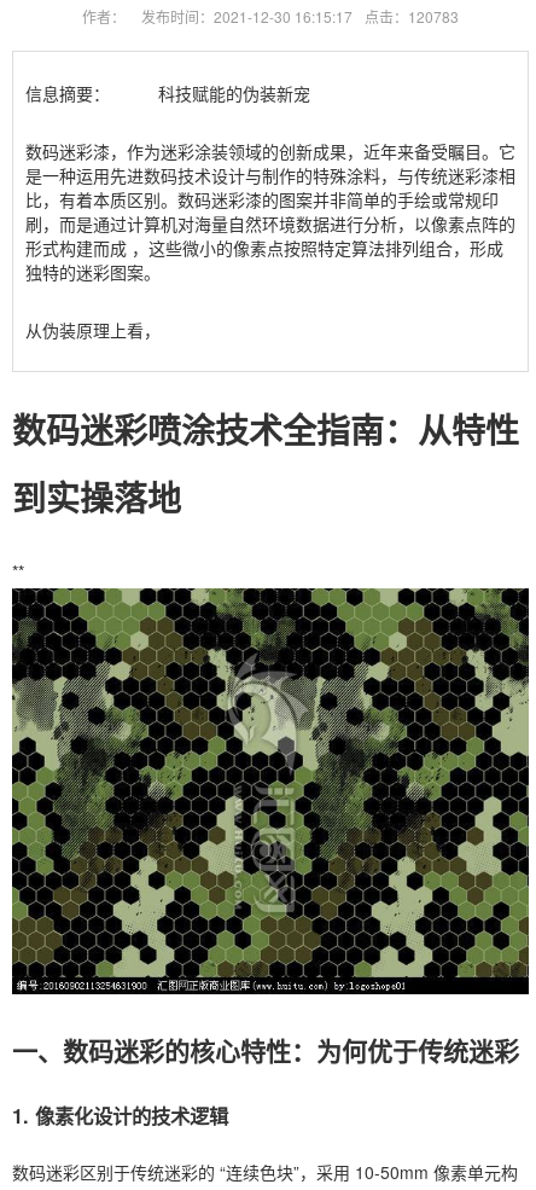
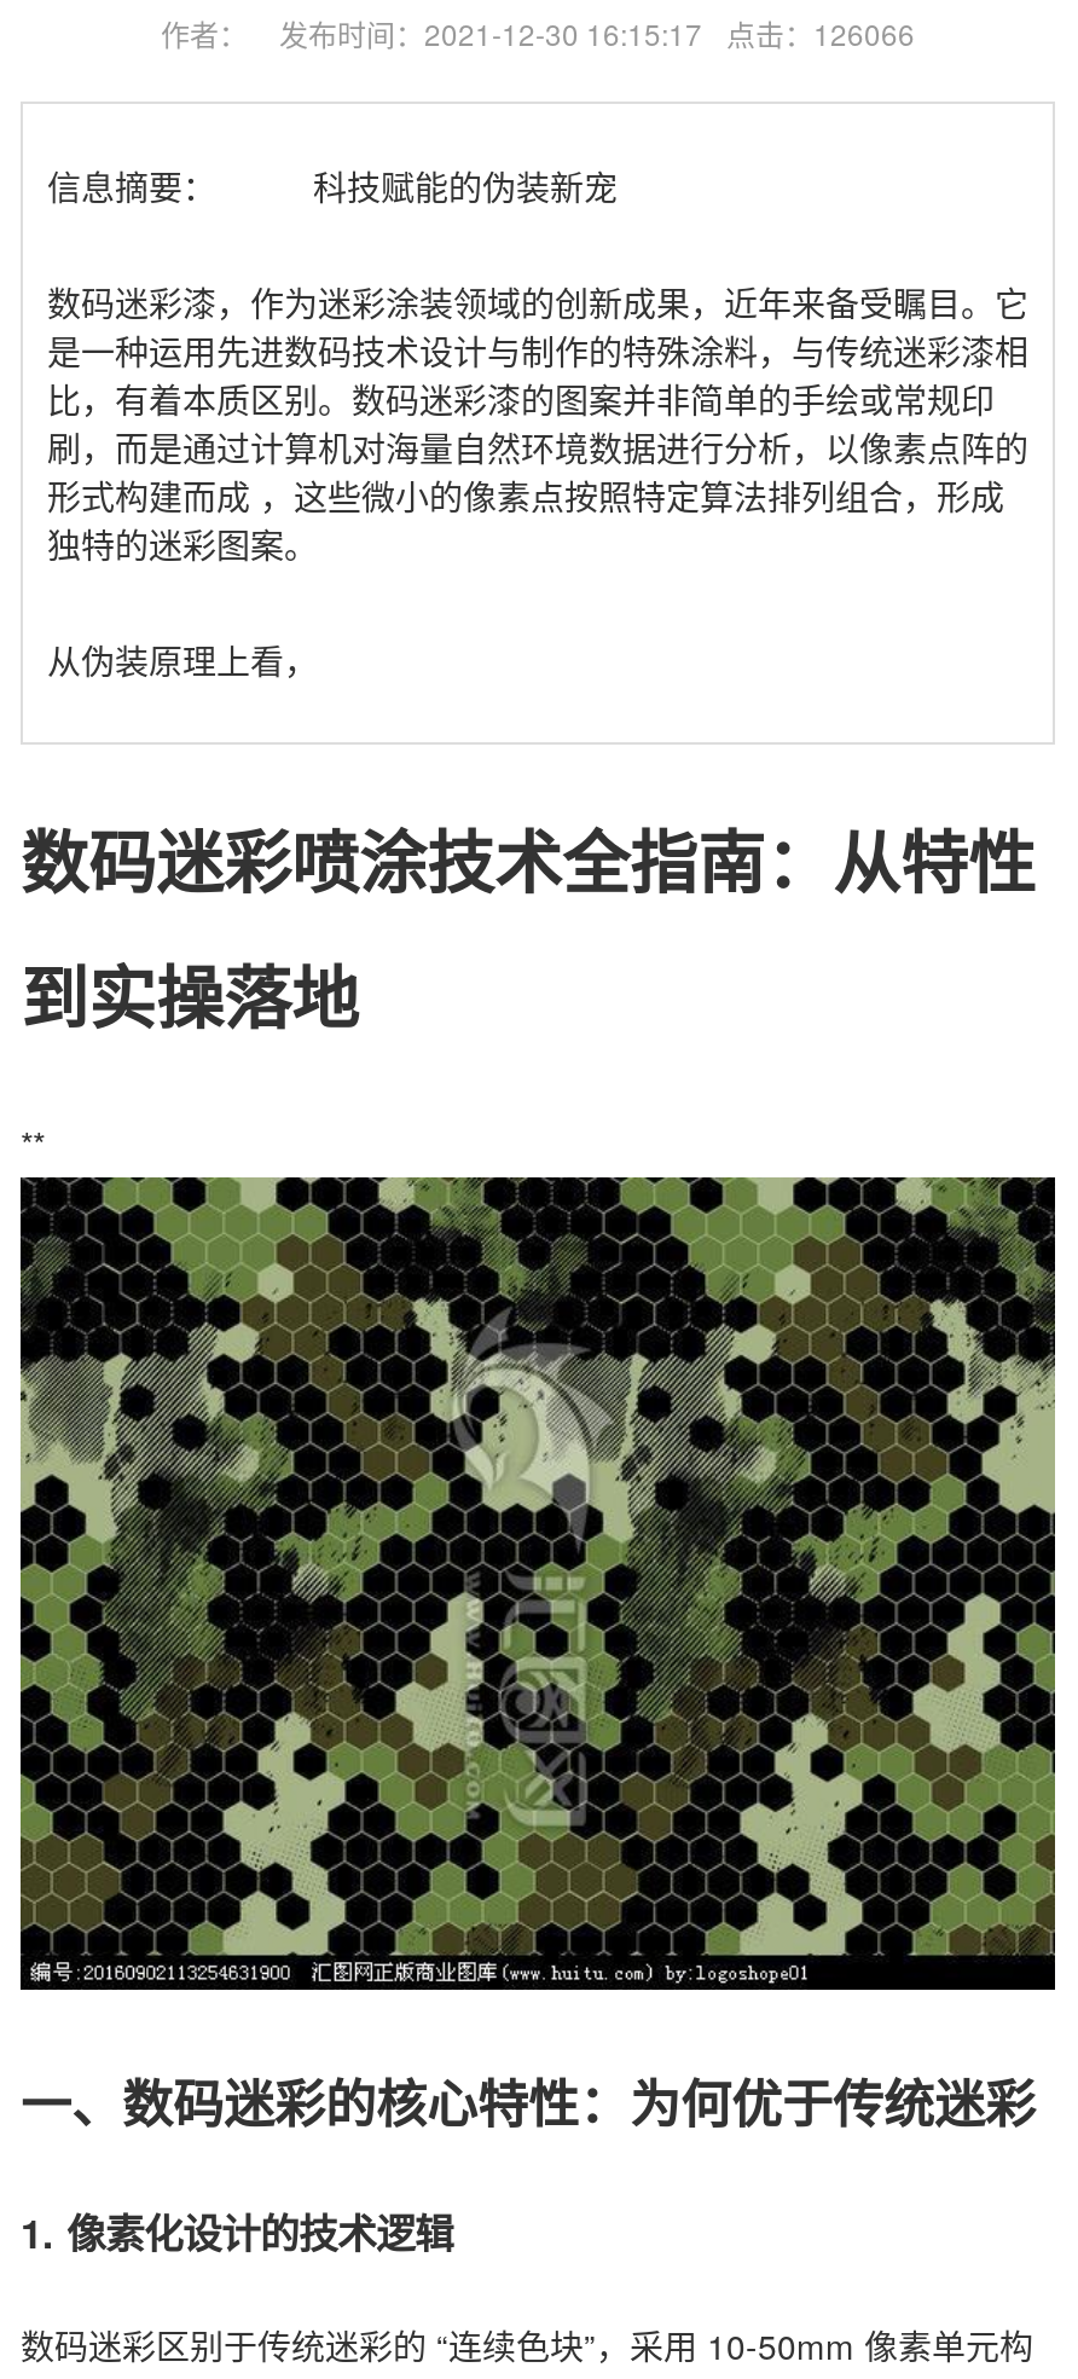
[141,6,459,27] 发布时间：2021-12-30 16:15:17 点击：120783 -> [279,12,915,53] 发布时间：2021-12-30 16:15:17 点击：126066

